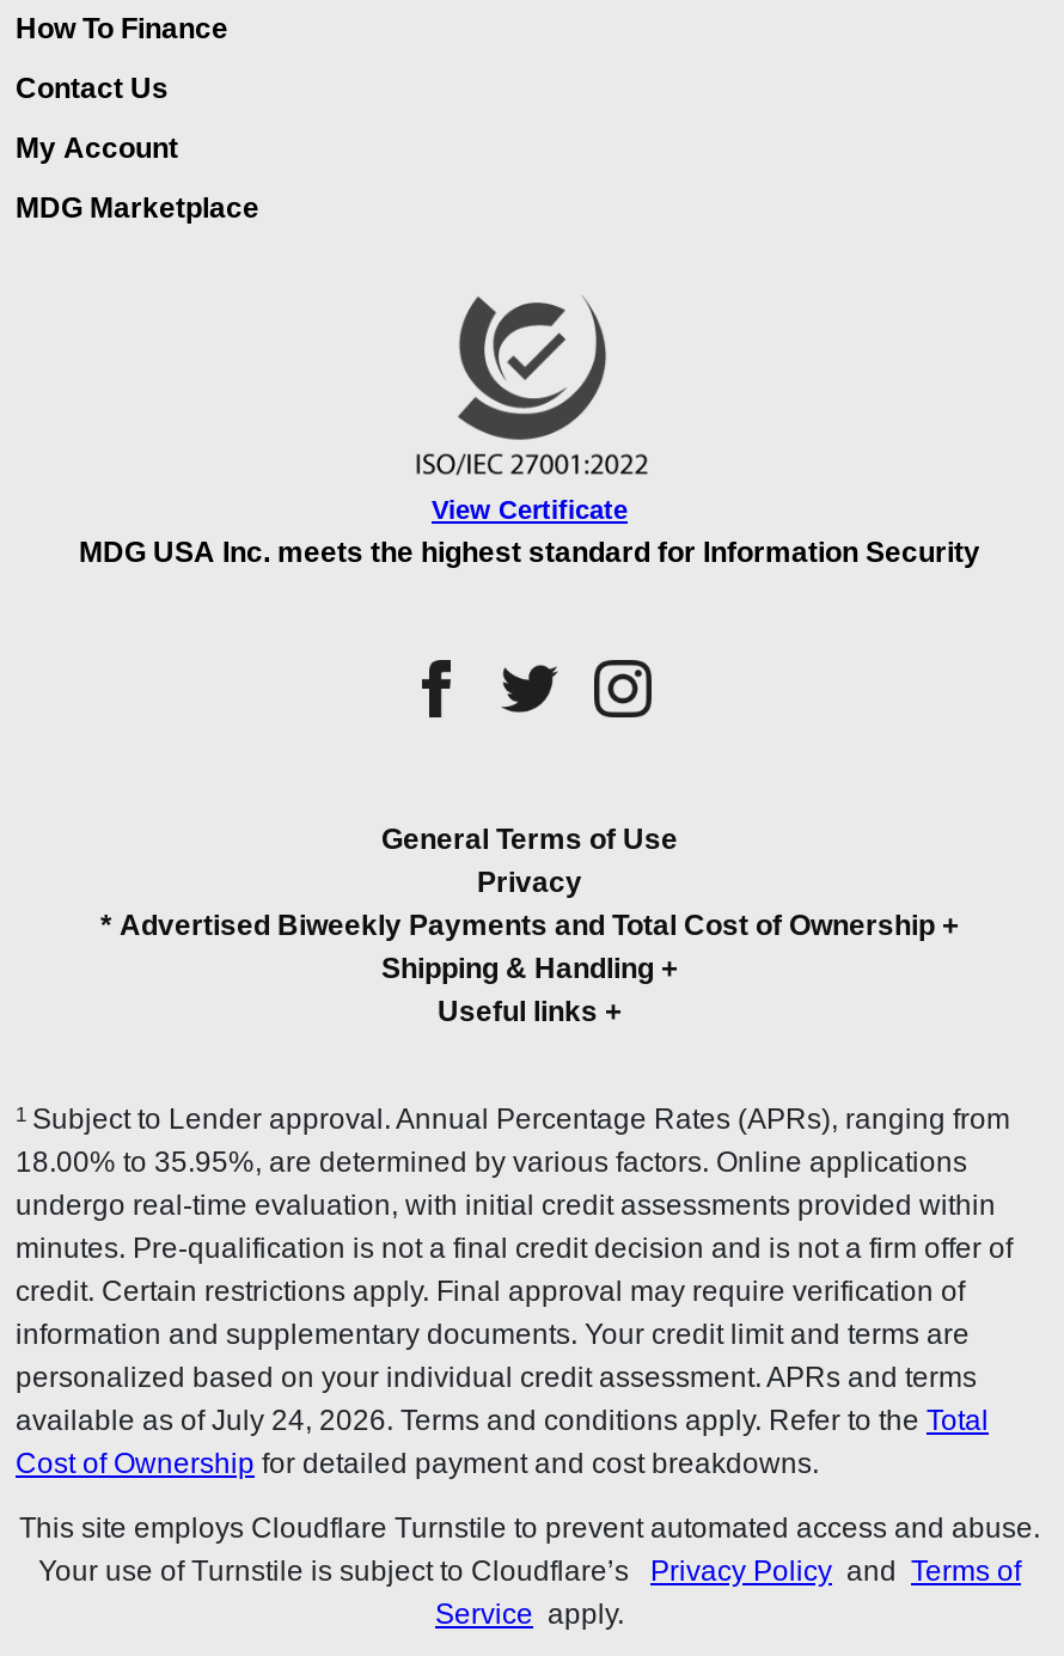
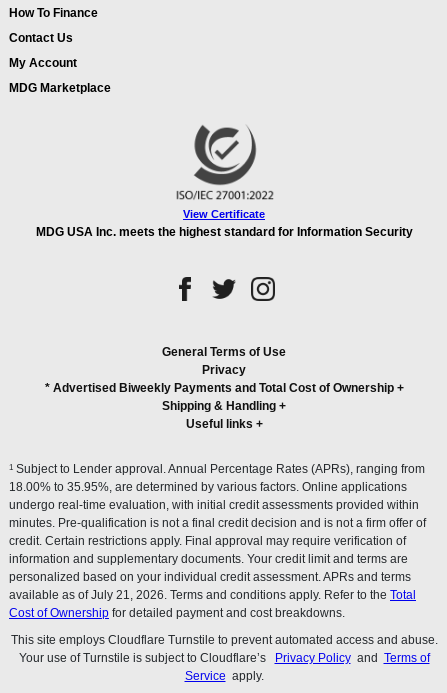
[16,1404,989,1437] available as of July 24, 2026. Terms and conditions apply. Refer to the Total -> [9,588,416,602] available as of July 21, 2026. Terms and conditions apply. Refer to the Total

